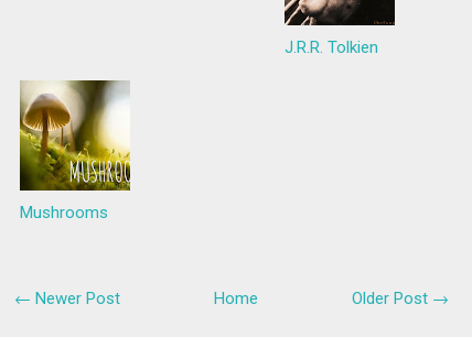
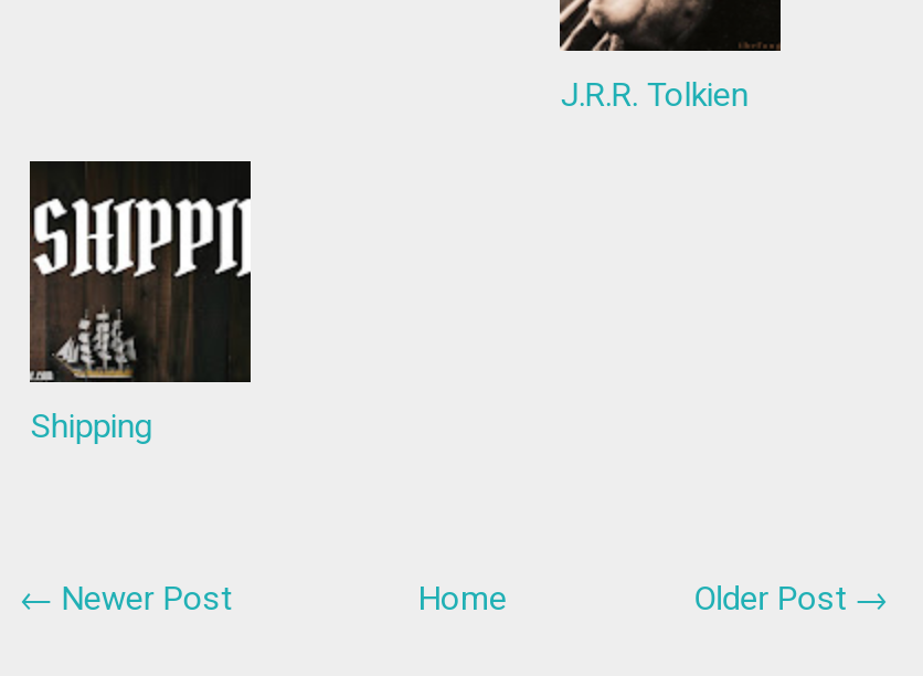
[19,79,131,222] [image] | Mushrooms -> [28,159,253,446] [image] | Shipping

